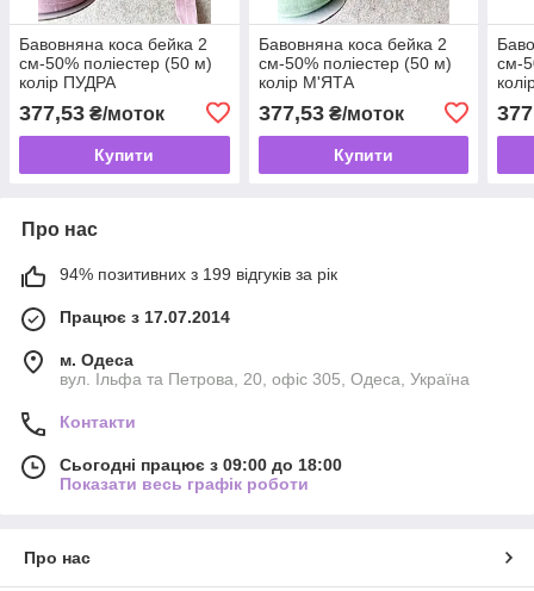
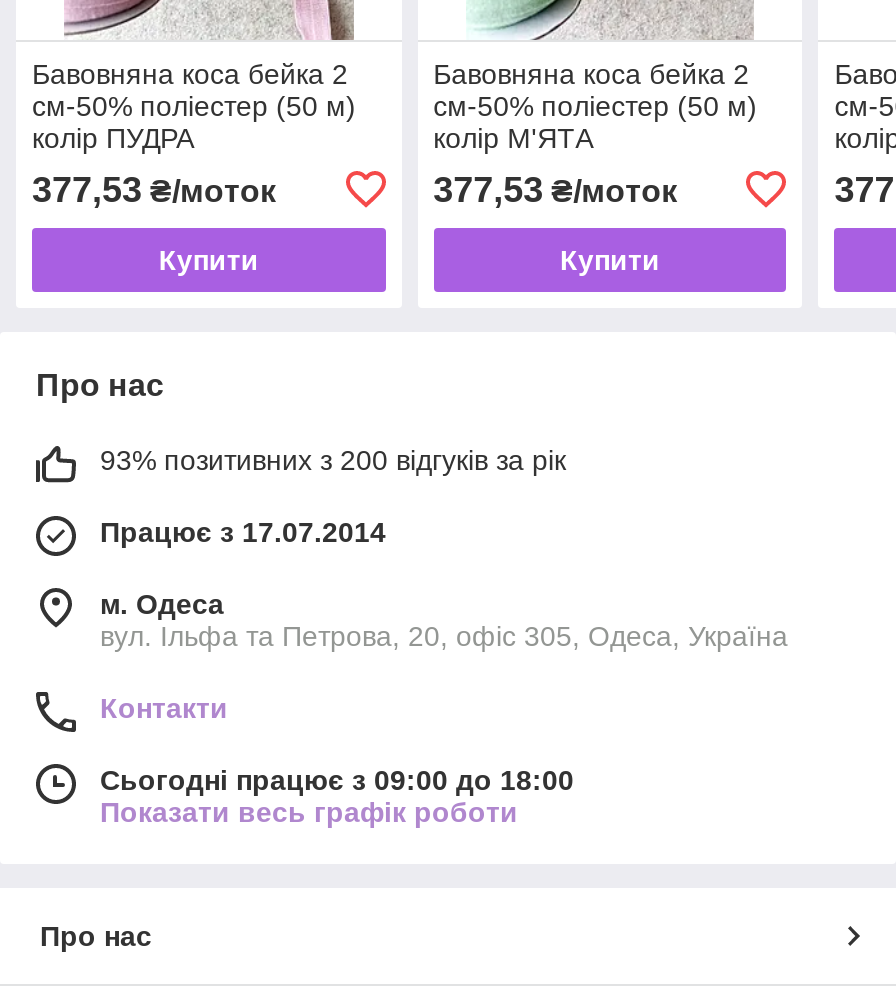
[60,264,337,283] 94% позитивних з 199 відгуків за рік -> [100,444,566,476] 93% позитивних з 200 відгуків за рік

